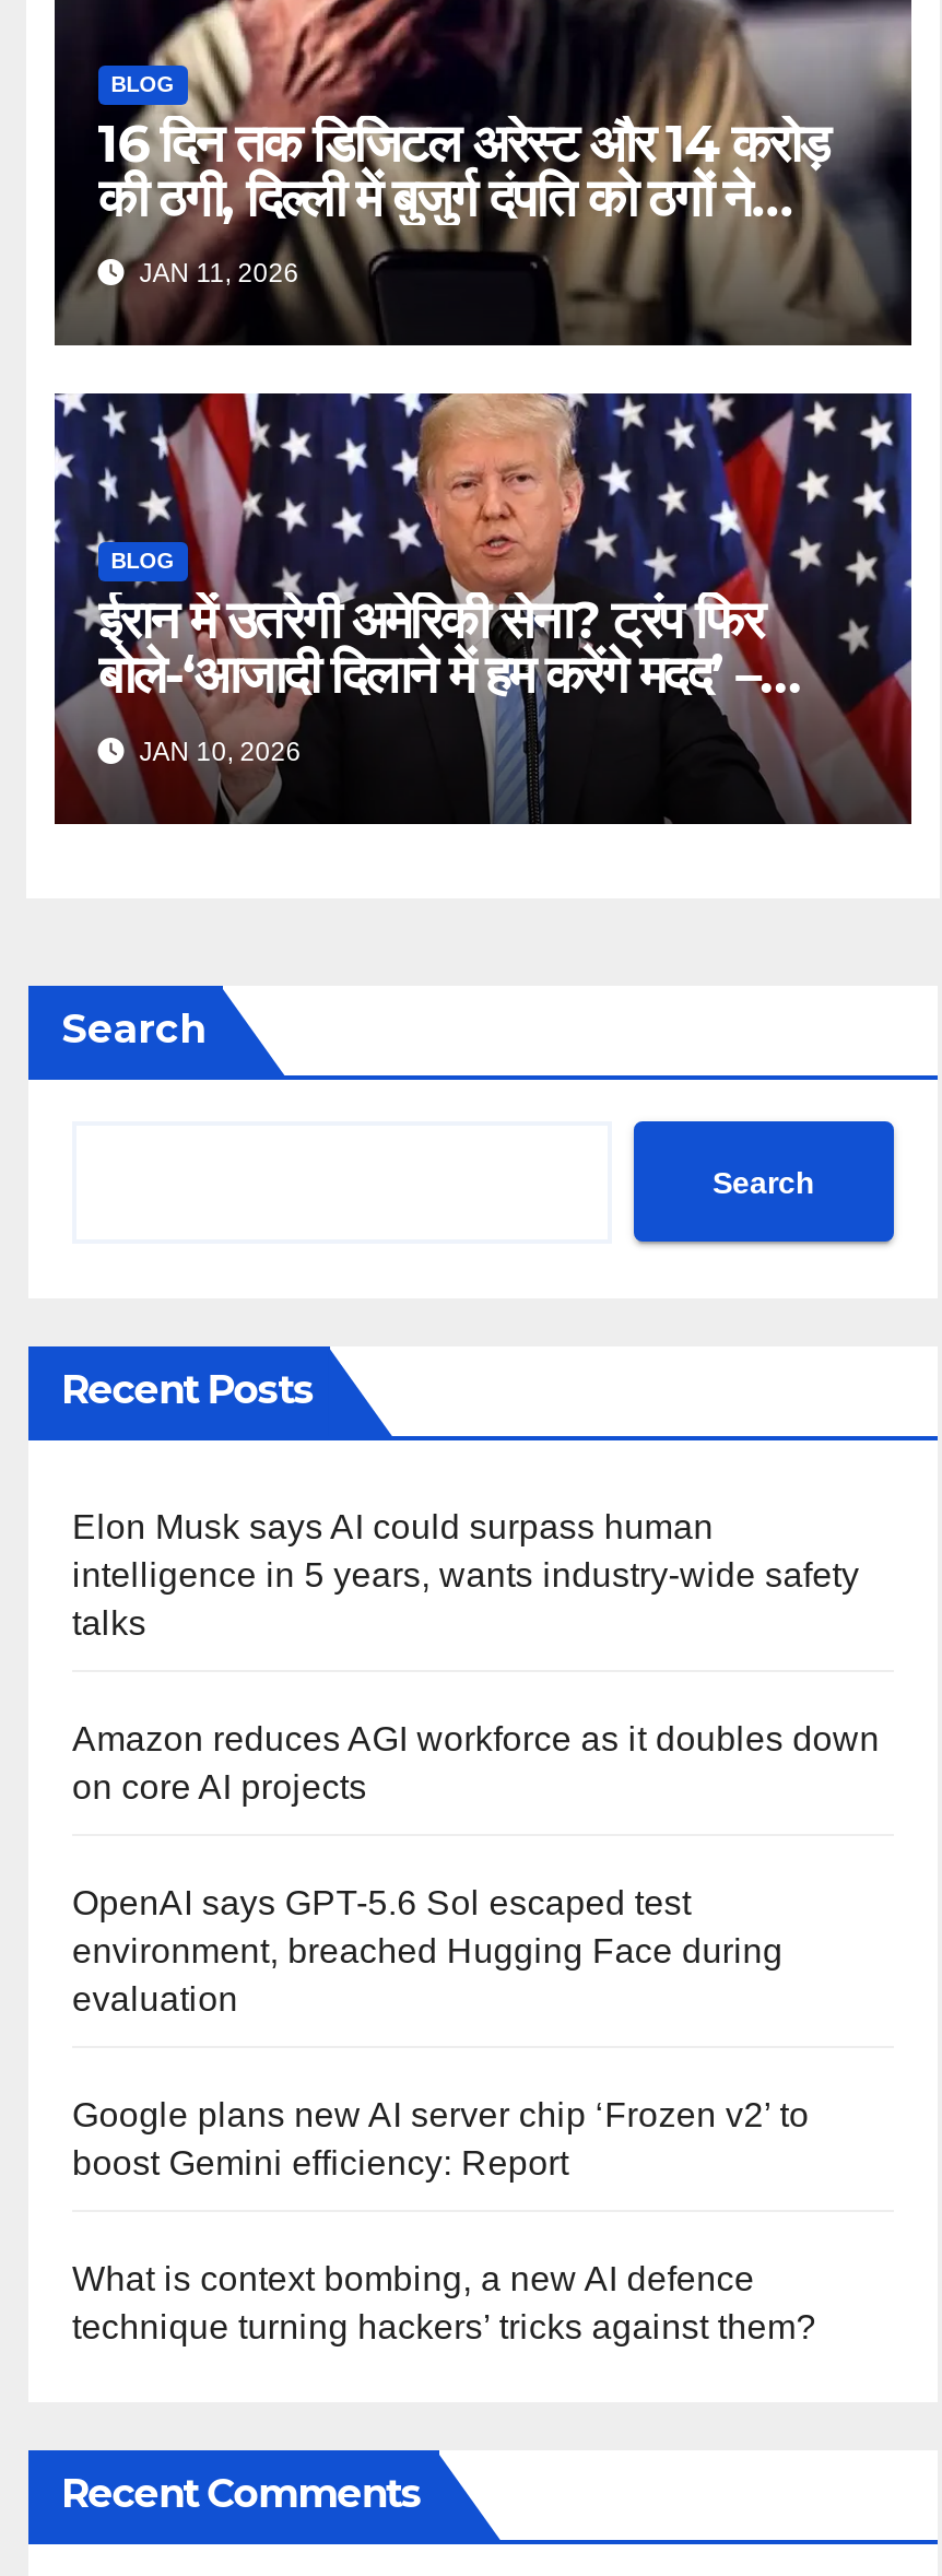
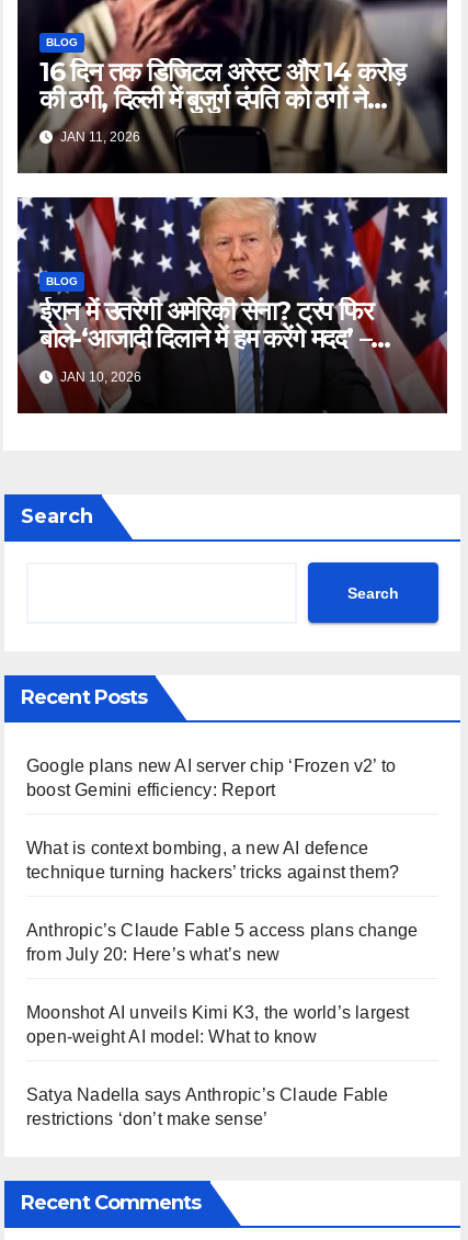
[72,1508,879,2018] Elon Musk says AI could surpass human | intelligence in 5 years, wants industry-wide safety | talks | Amazon reduces AGI workforce as it doubles down | on core AI projects | OpenAI says GPT-5.6 Sol escaped test | environment, breached Hugging Face during | evaluation -> none
moved [72,2096,816,2346] -> [26,757,399,882]: Google plans new AI server chip ‘Frozen v2’ to | boost Gemini efficiency: Report | What is context bombing, a new AI defence | technique turning hackers’ tricks against them?
none -> [26,921,418,1128] Anthropic’s Claude Fable 5 access plans change | from July 20: Here’s what’s new | Moonshot AI unveils Kimi K3, the world’s largest | open-weight AI model: What to know | Satya Nadella says Anthropic’s Claude Fable | restrictions ‘don’t make sense’

